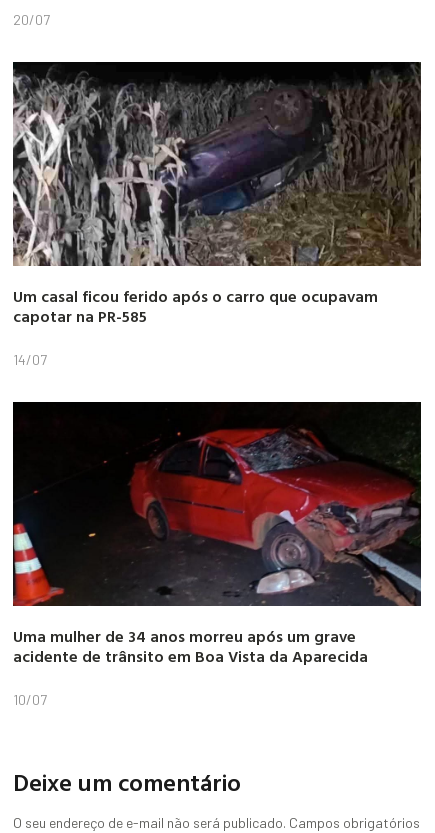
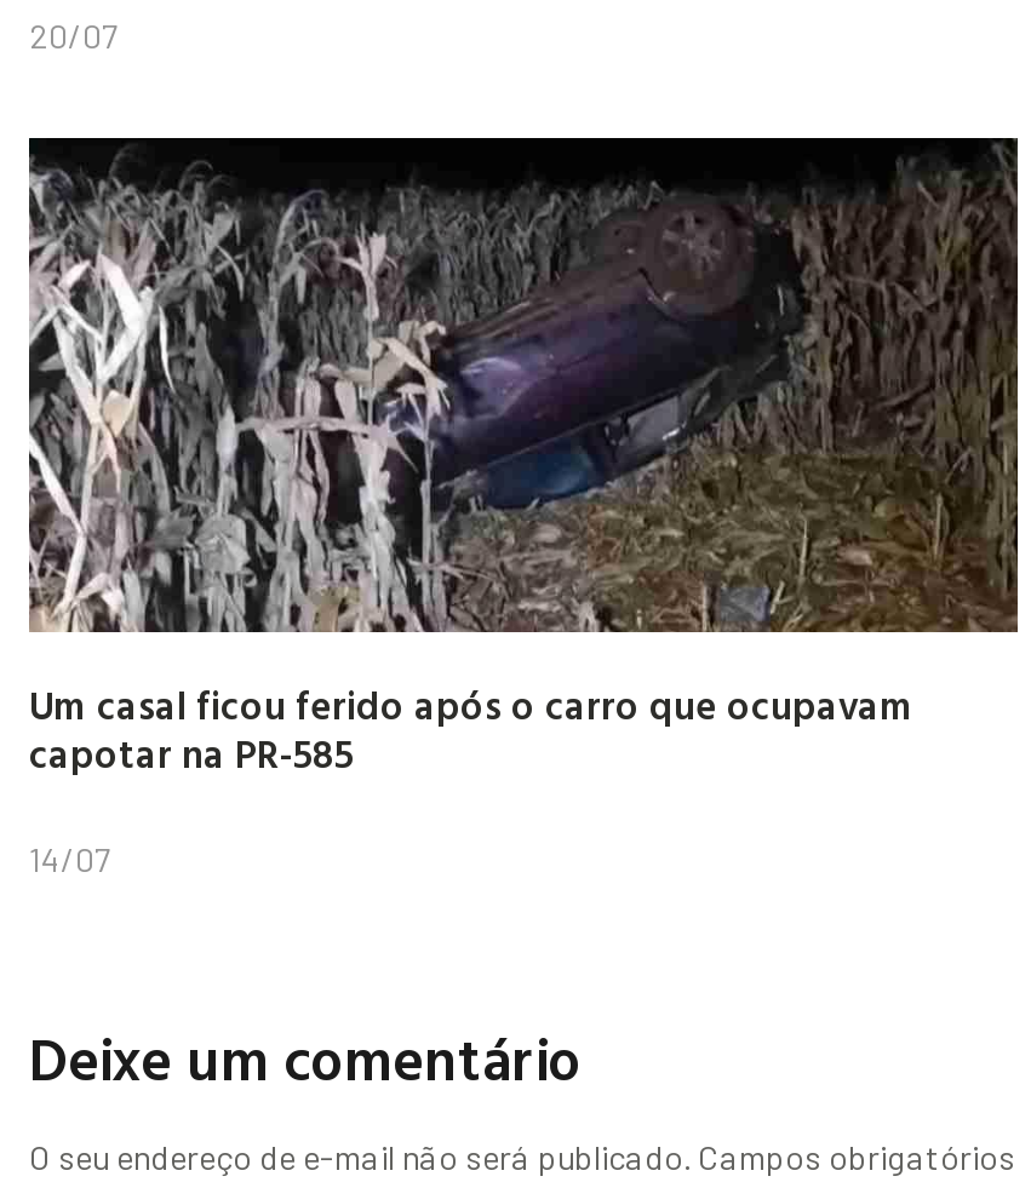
[12,404,421,708] [image] | Uma mulher de 34 anos morreu após um grave | acidente de trânsito em Boa Vista da Aparecida | 10/07 -> none

